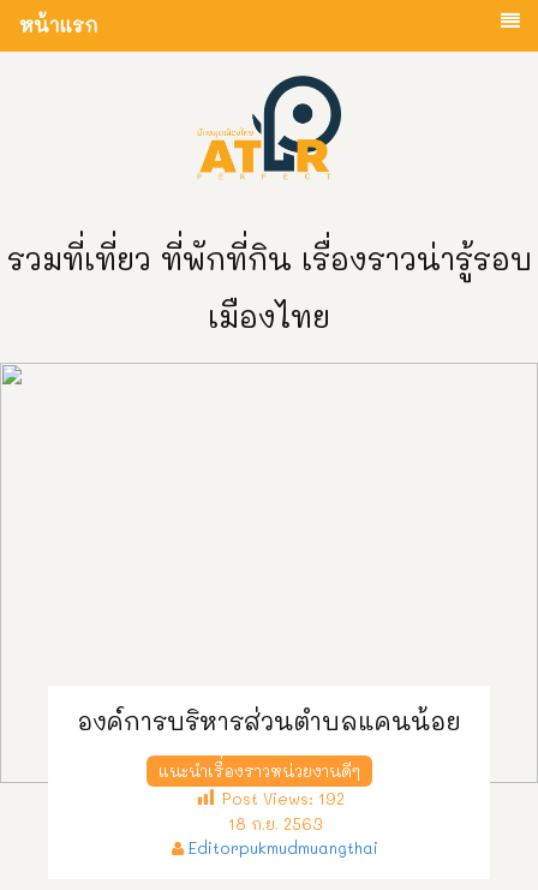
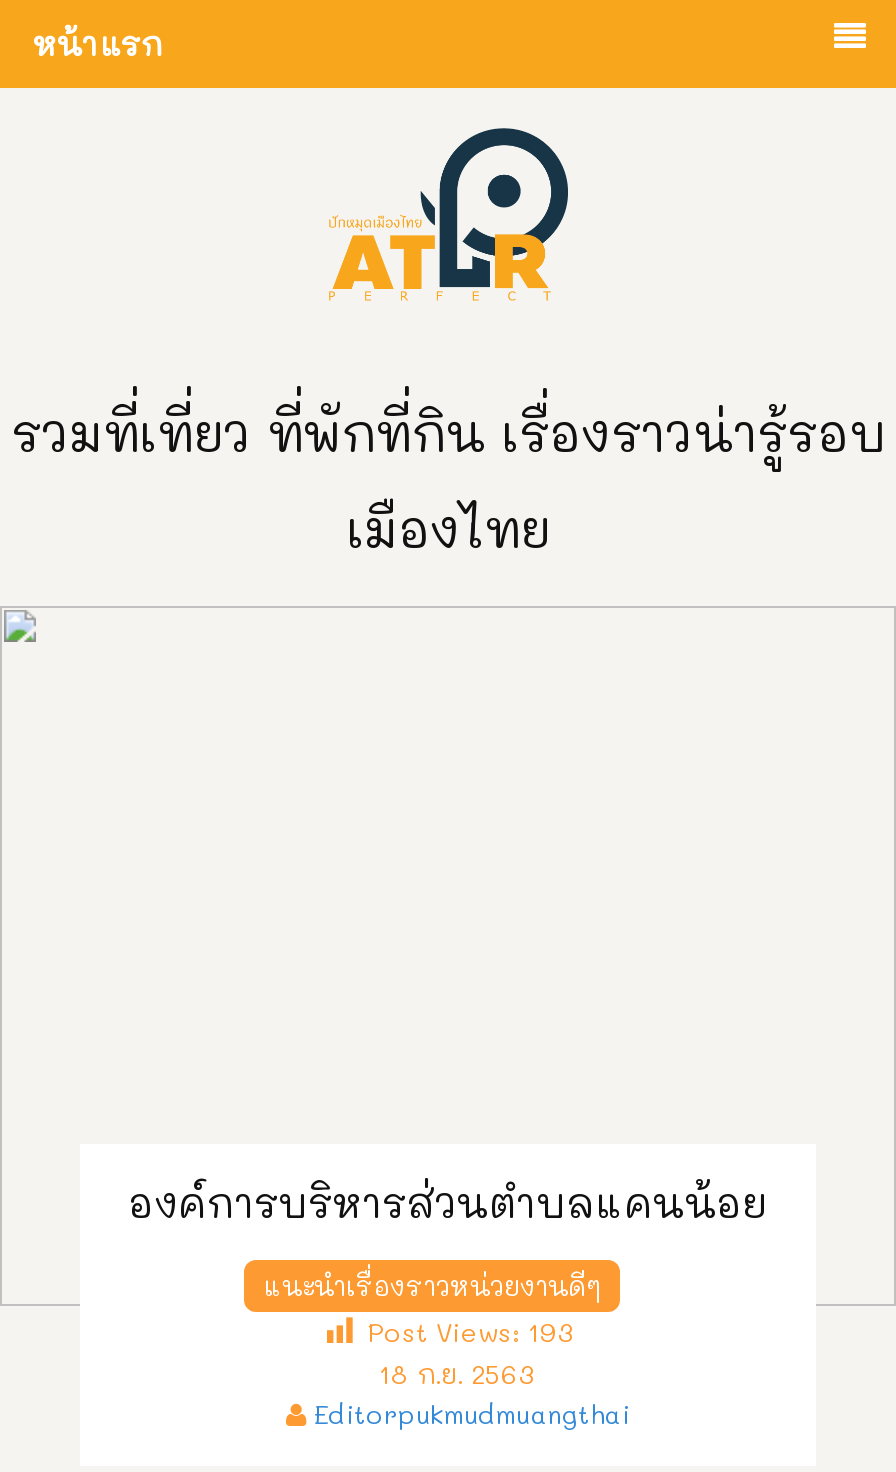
[222,788,345,808] Post Views: 192 -> [368,1313,576,1347] Post Views: 193

